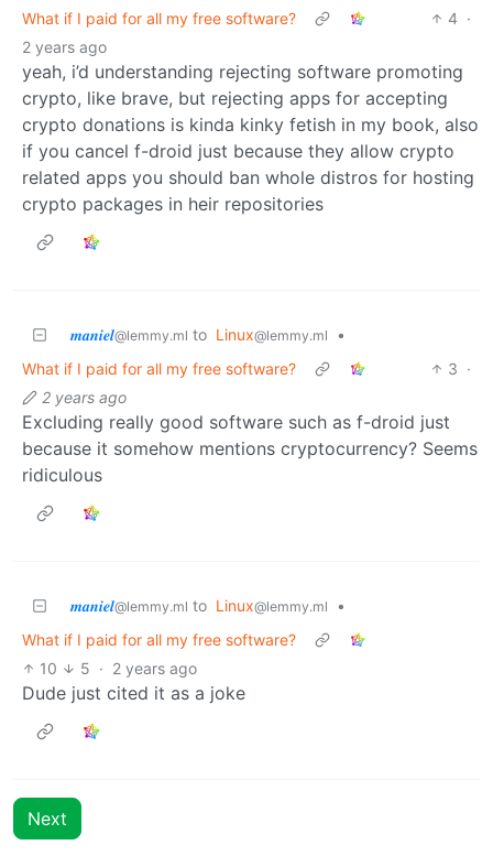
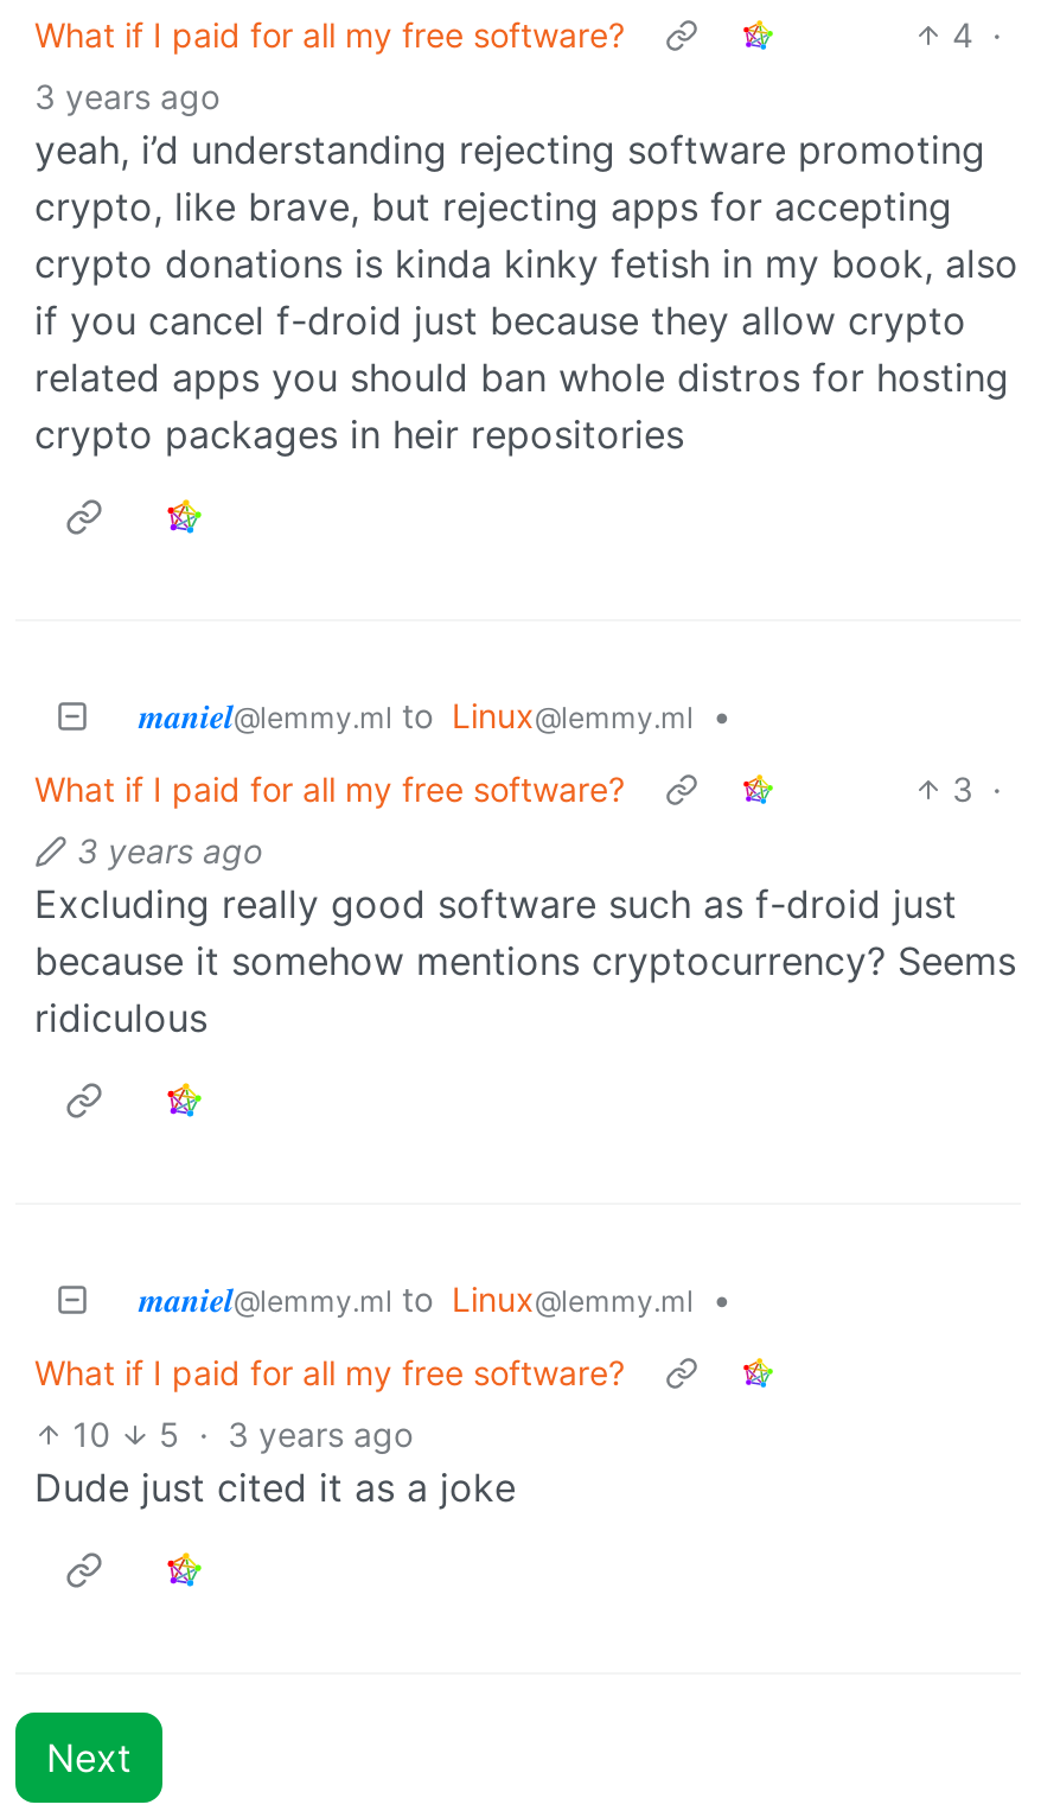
[22,37,107,56] 2 years ago -> [34,75,219,115] 3 years ago
[42,387,127,406] 2 years ago -> [77,829,262,869] 3 years ago
[40,658,196,677] 10 5 · 2 years ago -> [73,1413,413,1453] 10 5 · 3 years ago

